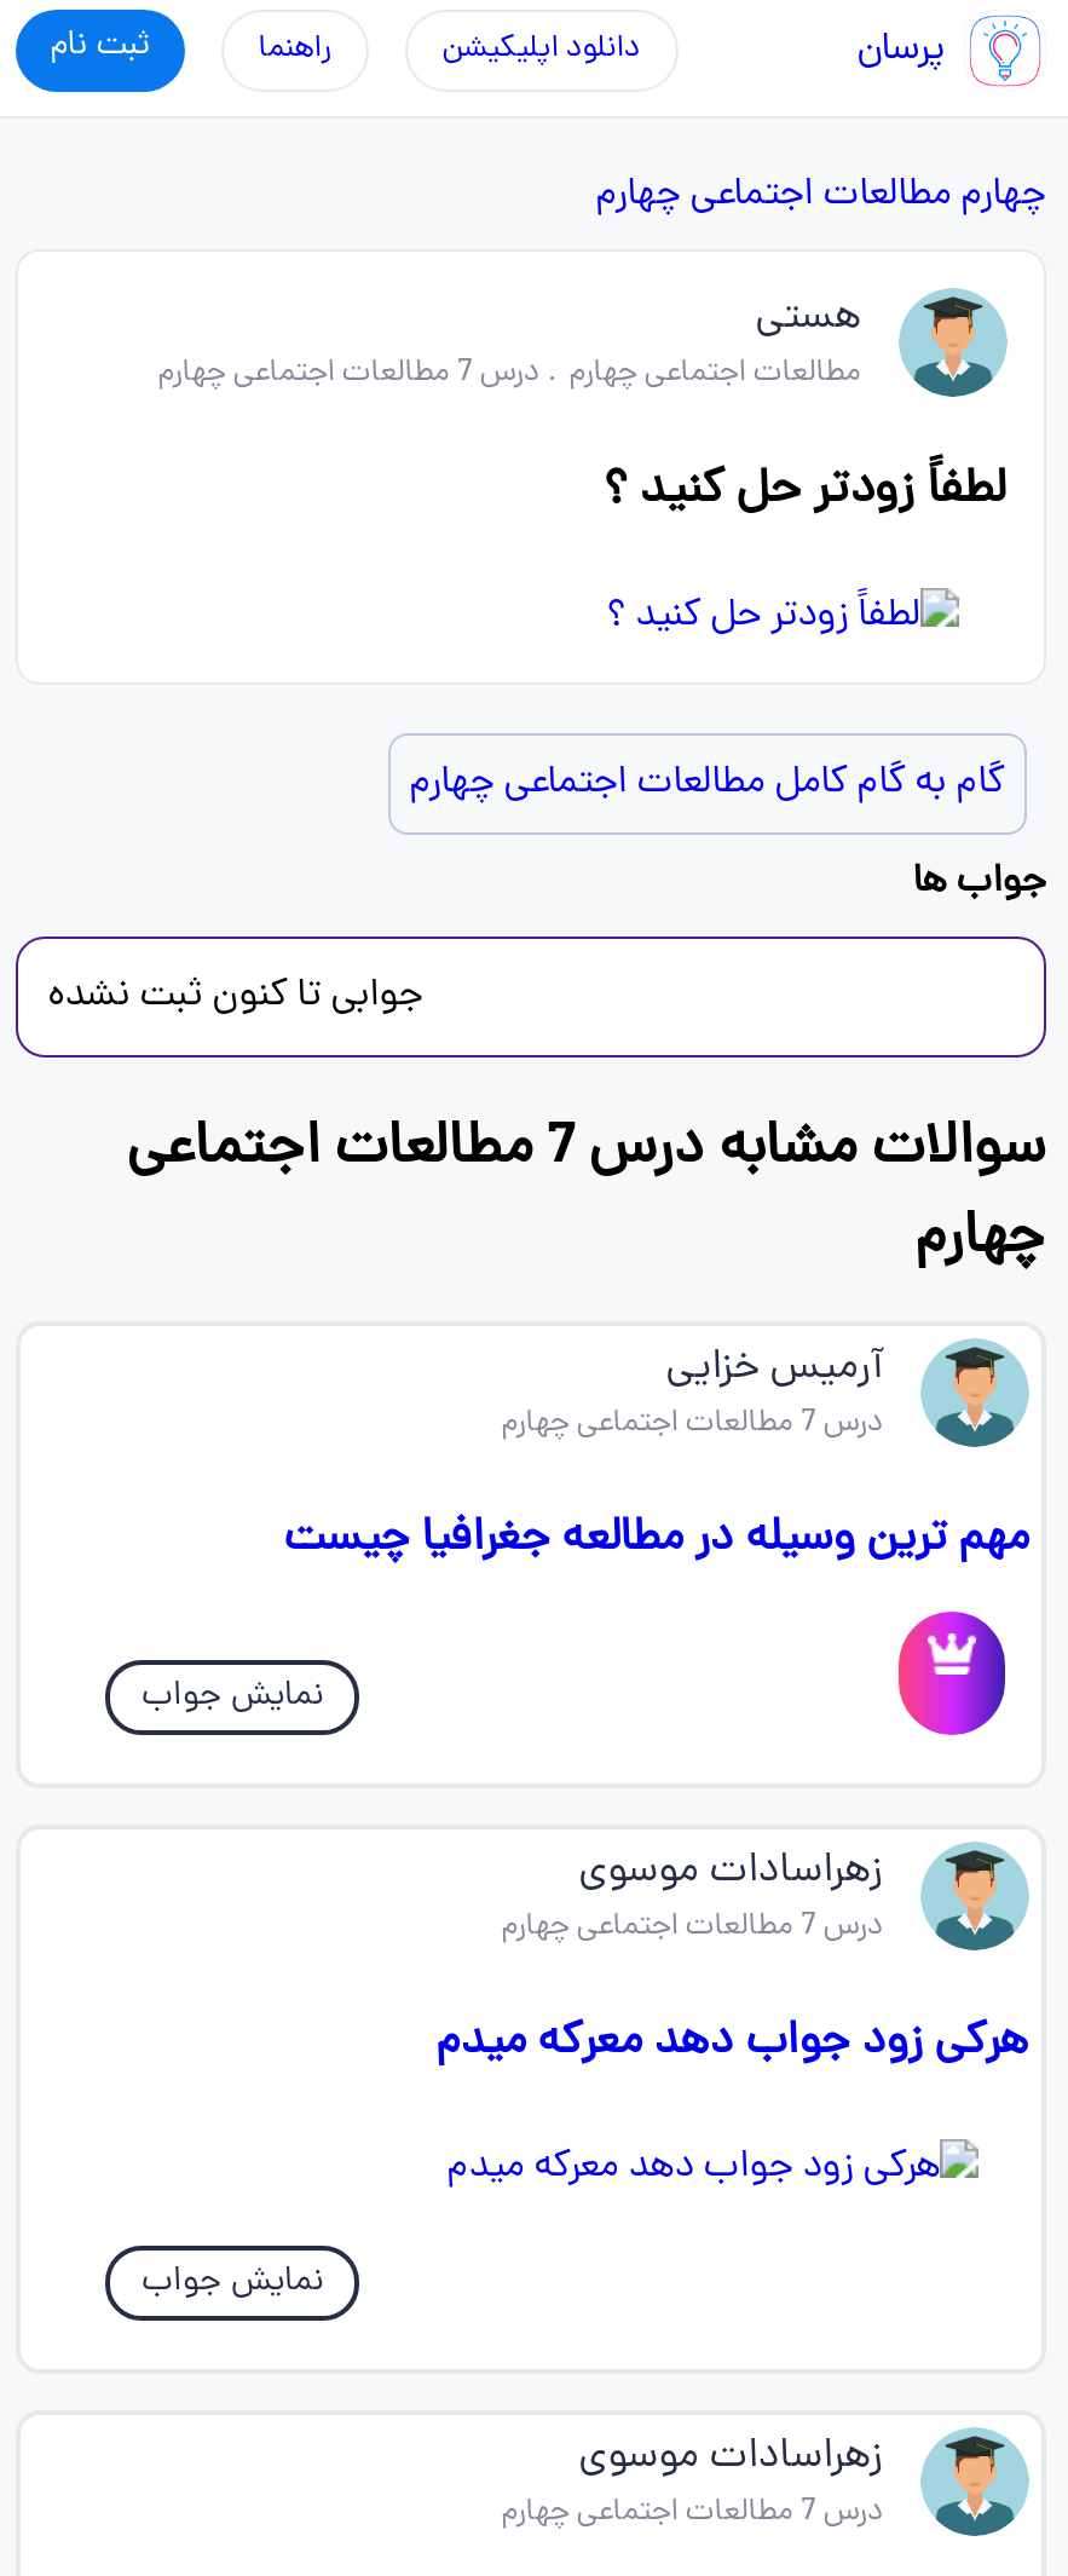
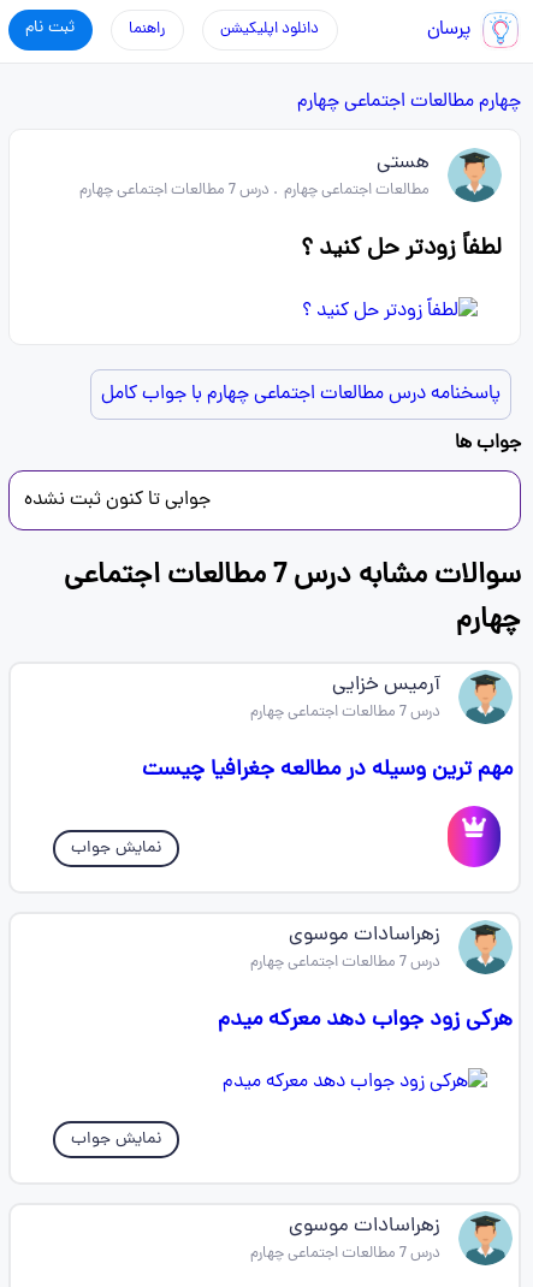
[410,755,1005,813] گام به گام کامل مطالعات اجتماعی چهارم -> [101,380,500,409] پاسخنامه درس مطالعات اجتماعی چهارم با جواب کامل

